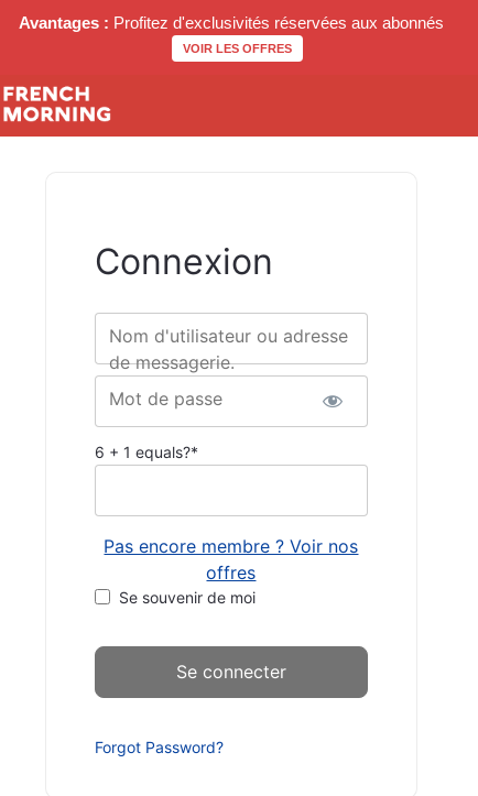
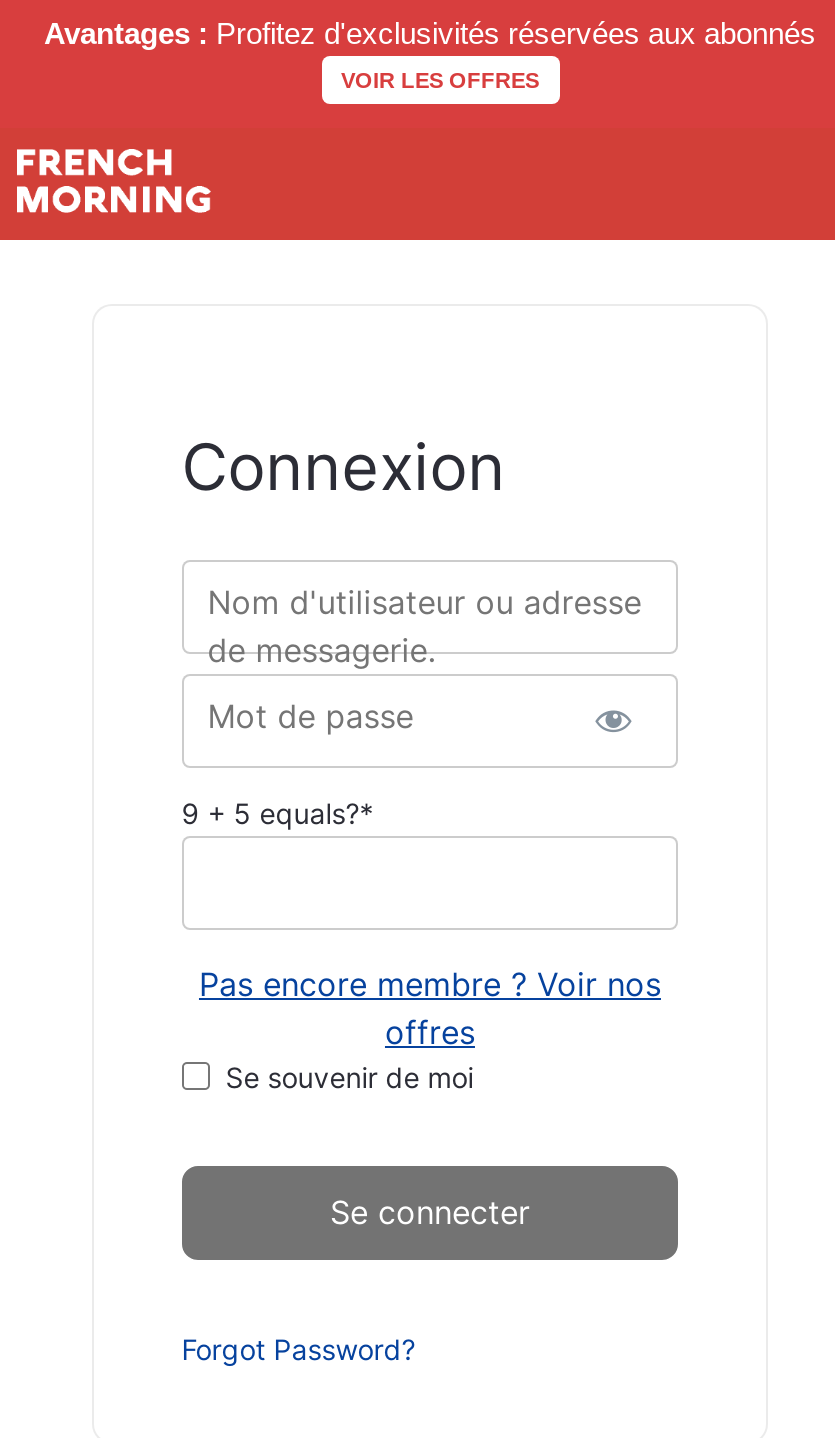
[94,442,198,461] 6 + 1 equals?* -> [182,796,374,830] 9 + 5 equals?*

